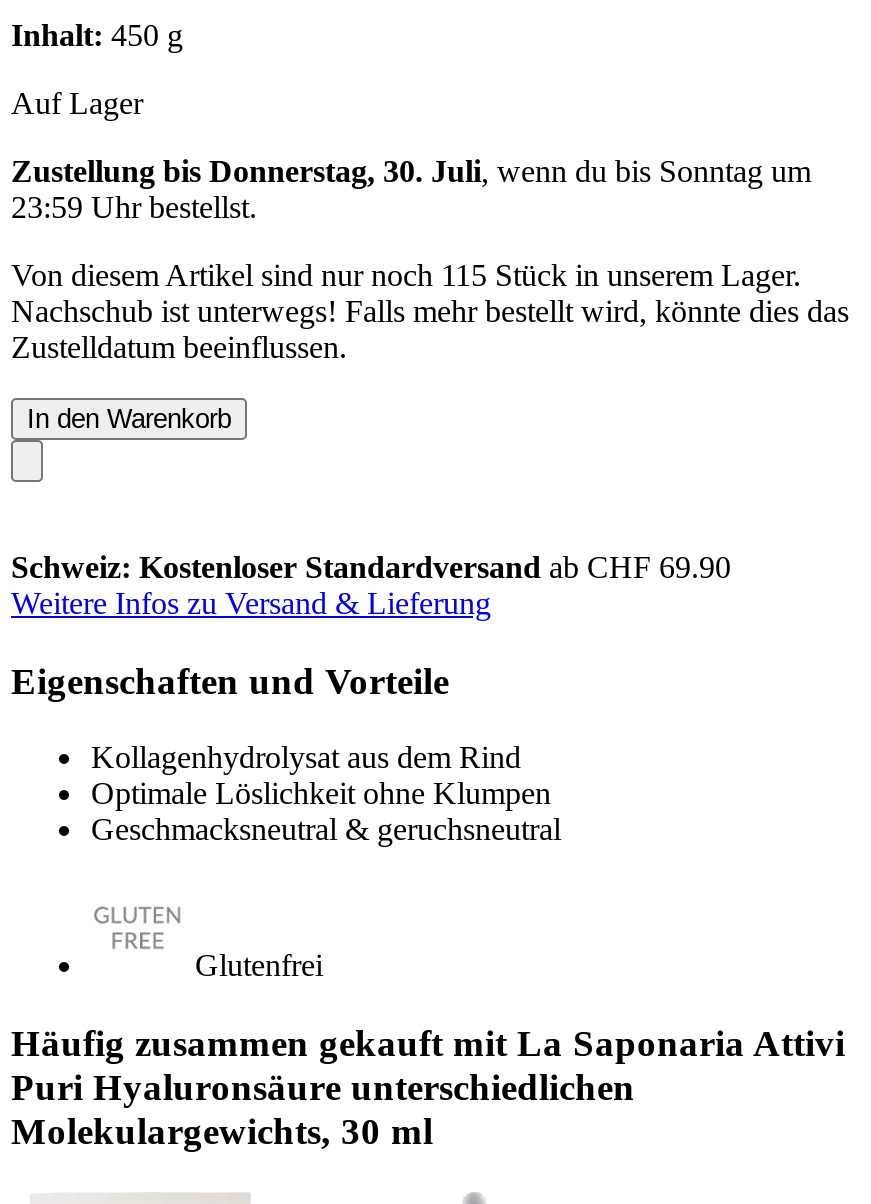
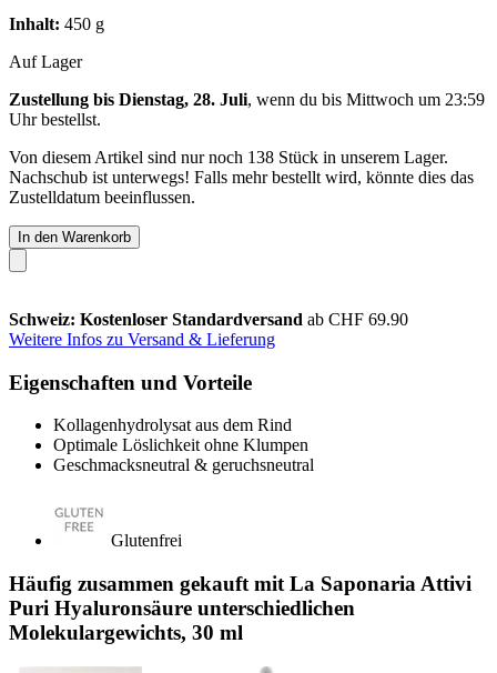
[11,154,811,224] Zustellung bis Donnerstag, 30. Juli, wenn du bis Sonntag um | 23:59 Uhrbestellst. -> [9,90,485,129] Zustellung bis Dienstag, 28. Juli, wenn du bis Mittwoch um 23:59 | Uhrbestellst.
[11,258,801,292] Von diesem Artikel sind nur noch 115 Stück in unserem Lager. -> [9,147,448,166] Von diesem Artikel sind nur noch 138 Stück in unserem Lager.

